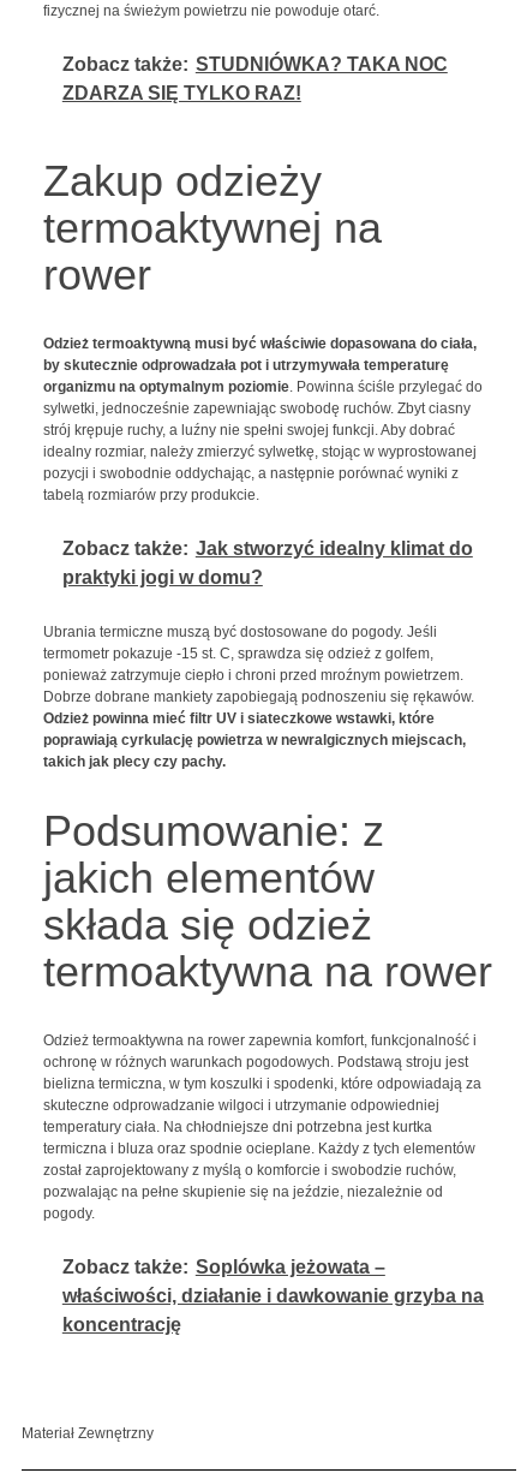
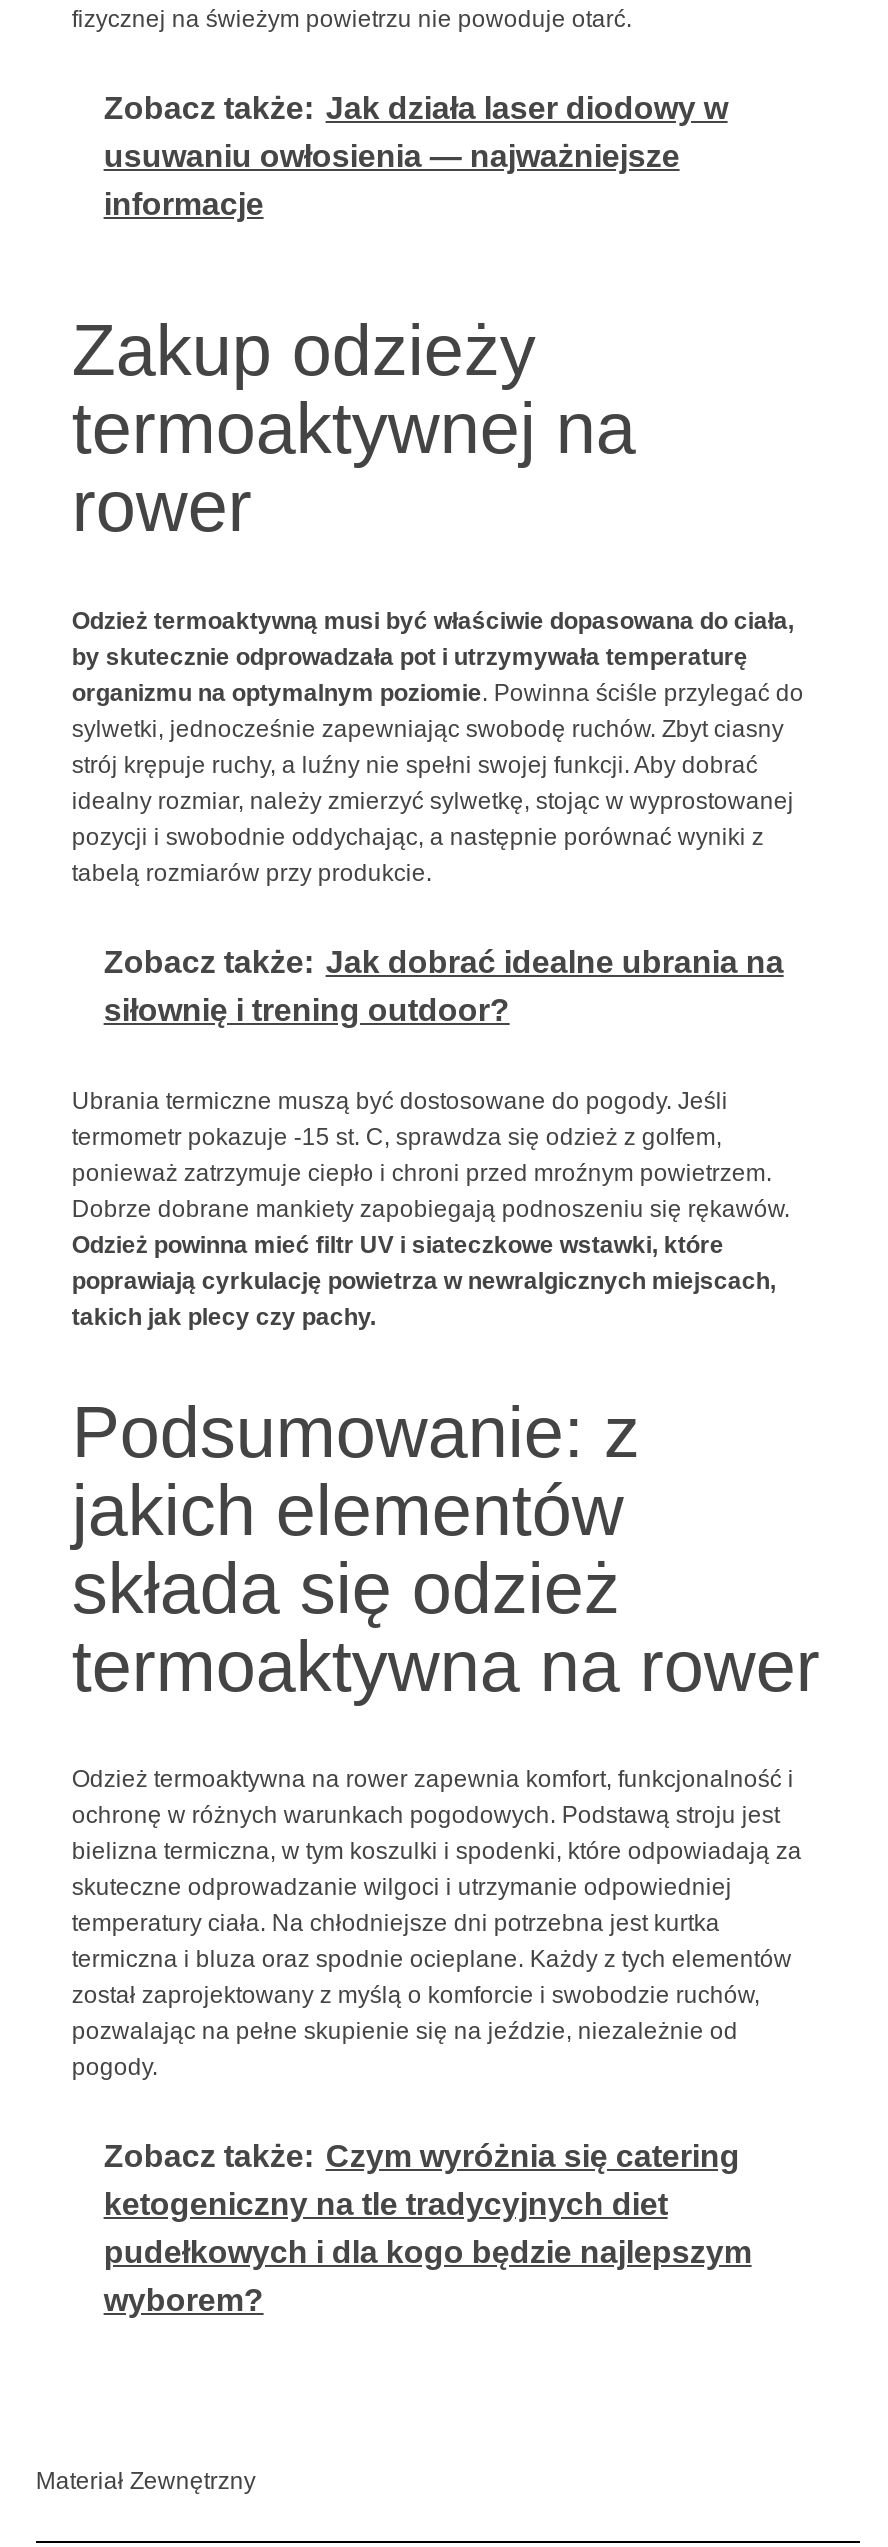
[62,55,448,104] Zobacz także: STUDNIÓWKA? TAKA NOC | ZDARZA SIĘ TYLKO RAZ! -> [104,91,728,221] Zobacz także: Jak działa laser diodowy w | usuwaniu owłosienia — najważniejsze | informacje
[62,538,473,588] Zobacz także: Jak stworzyć idealny klimat do | praktyki jogi w domu? -> [104,944,784,1026] Zobacz także: Jak dobrać idealne ubrania na | siłownię i trening outdoor?
[62,1256,484,1334] Zobacz także: Soplówka jeżowata – | właściwości, działanie i dawkowanie grzyba na | koncentrację -> [104,2139,752,2317] Zobacz także: Czym wyróżnia się catering | ketogeniczny na tle tradycyjnych diet | pudełkowych i dla kogo będzie najlepszym | wyborem?

